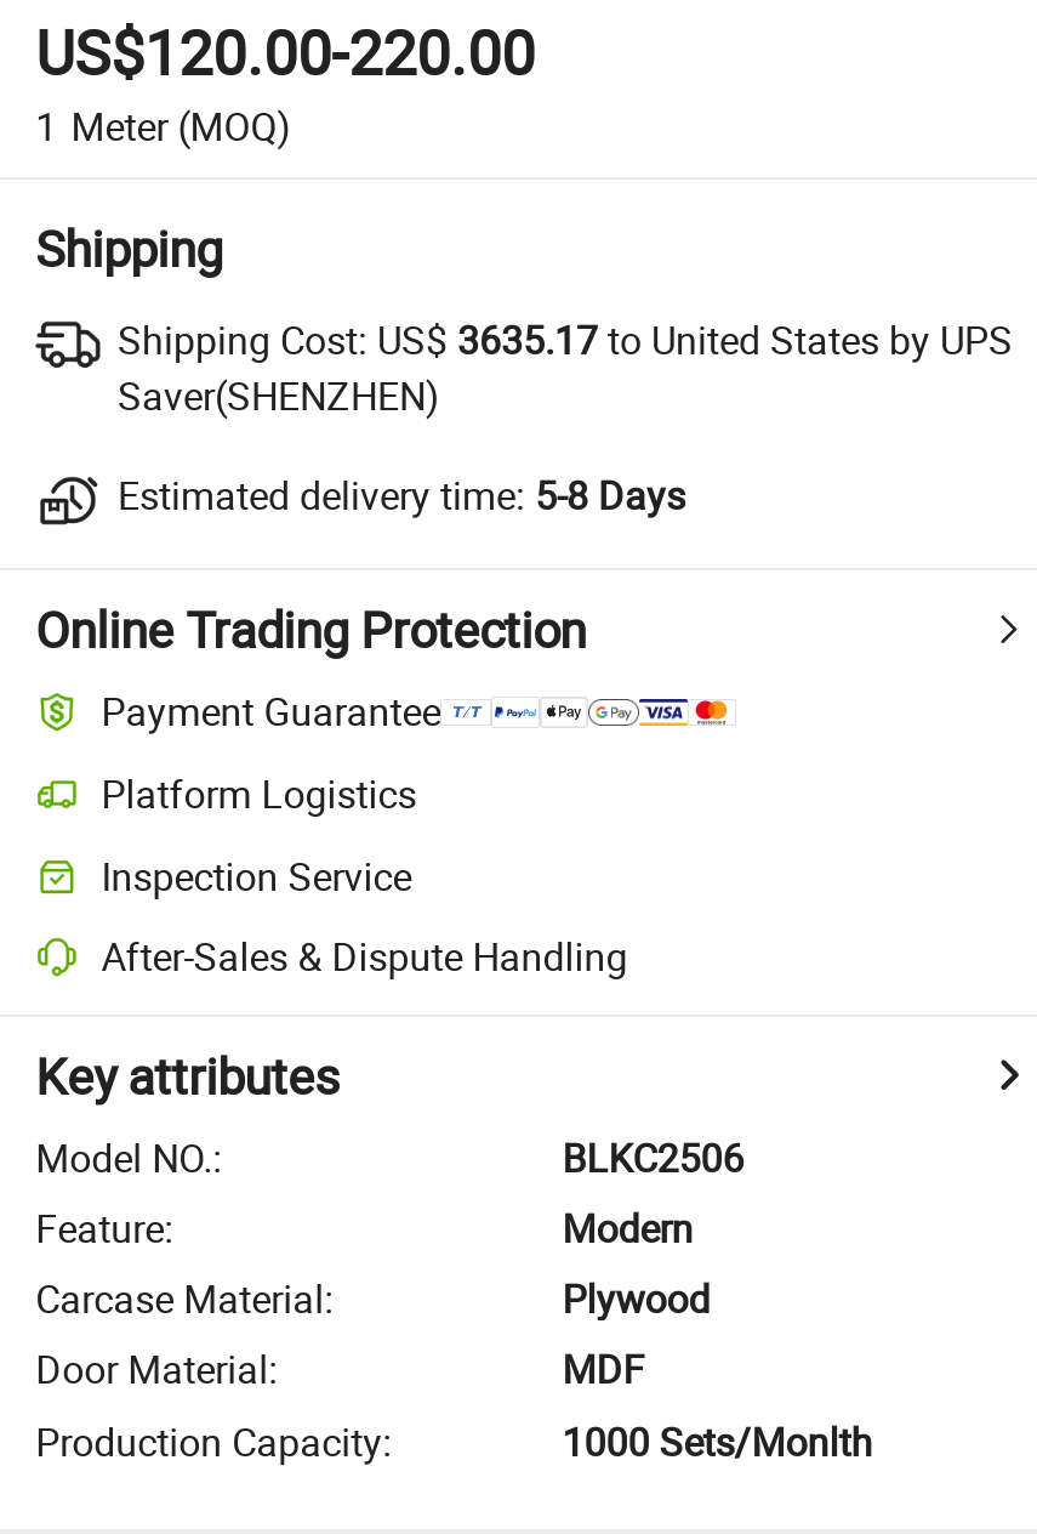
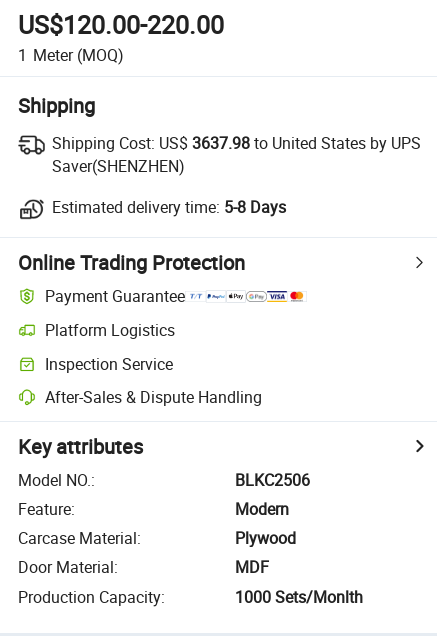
[118,313,1013,366] Shipping Cost: US$3635.17 to United States by UPS -> [52,132,421,154] Shipping Cost: US$3637.98 to United States by UPS

